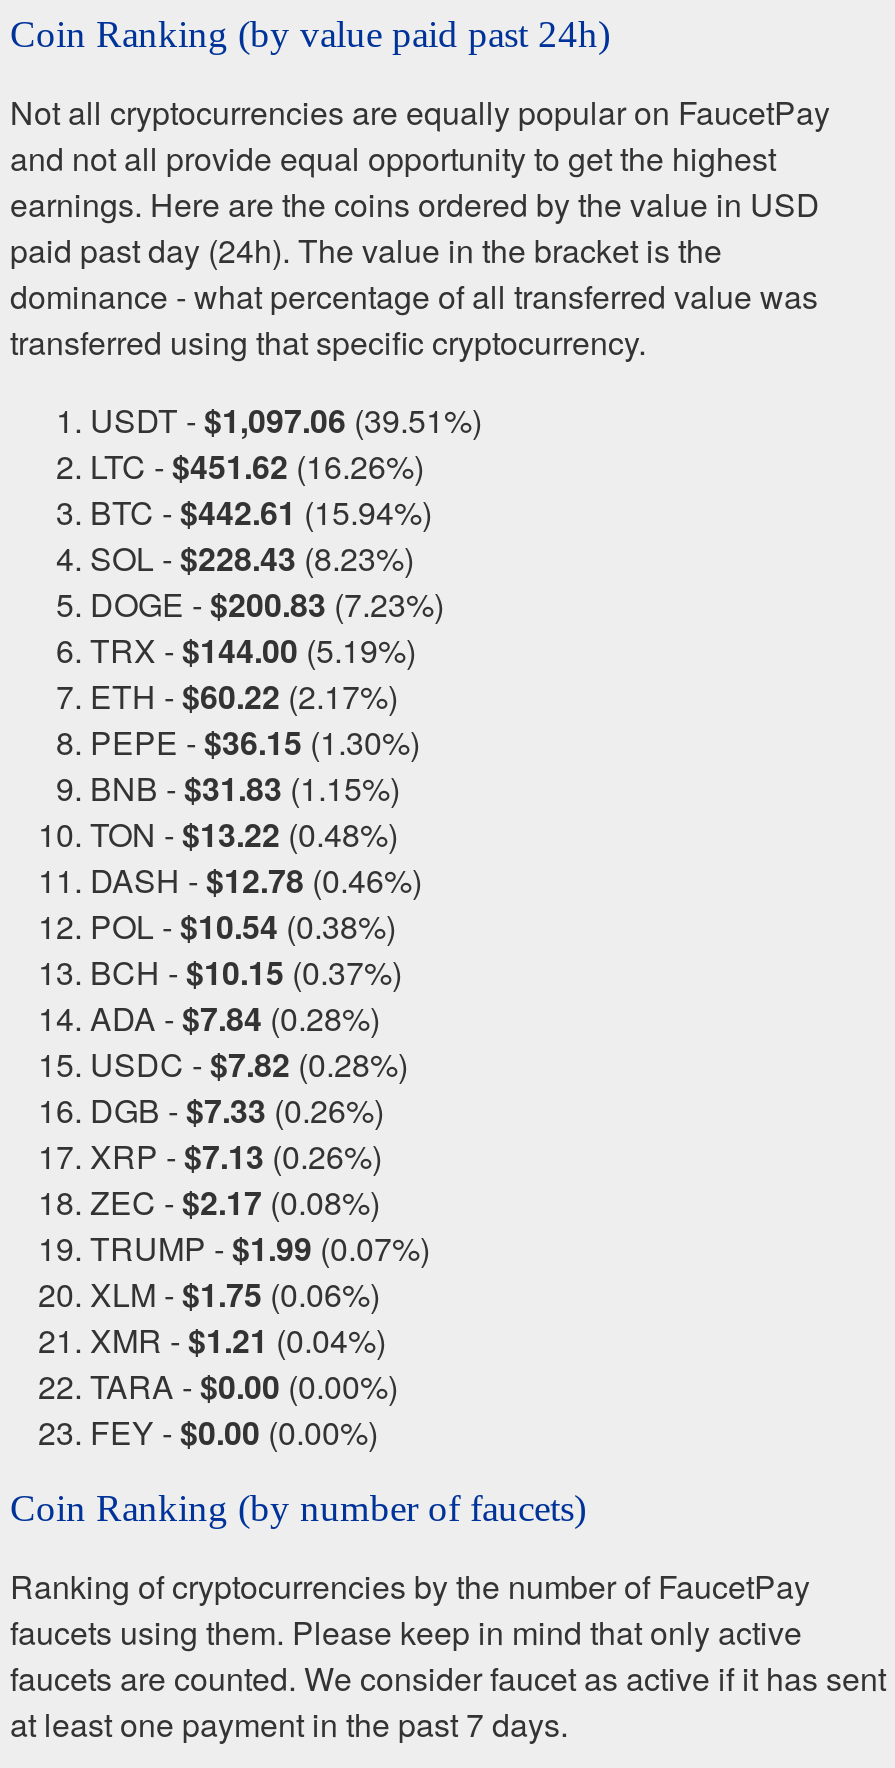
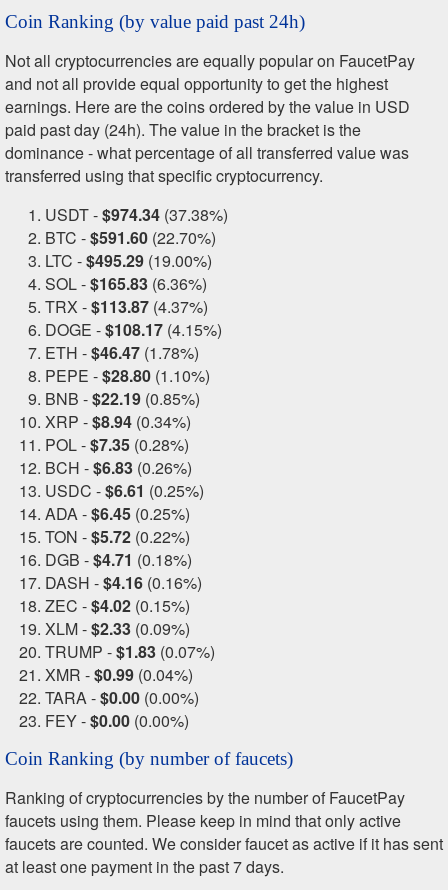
[90,397,482,1363] USDT - $1,097.06 (39.51%) | LTC - $451.62 (16.26%) | BTC - $442.61 (15.94%) | SOL - $228.43 (8.23%) | DOGE - $200.83 (7.23%) | TRX - $144.00 (5.19%) | ETH - $60.22 (2.17%) | PEPE - $36.15 (1.30%) | BNB - $31.83 (1.15%) | TON - $13.22 (0.48%) | DASH - $12.78 (0.46%) | POL - $10.54 (0.38%) | BCH - $10.15 (0.37%) | ADA - $7.84 (0.28%) | USDC - $7.82 (0.28%) | DGB - $7.33 (0.26%) | XRP - $7.13 (0.26%) | ZEC - $2.17 (0.08%) | TRUMP - $1.99 (0.07%) | XLM - $1.75 (0.06%) | XMR - $1.21 (0.04%) -> [45,203,228,686] USDT - $974.34 (37.38%) | BTC - $591.60 (22.70%) | LTC - $495.29 (19.00%) | SOL - $165.83 (6.36%) | TRX - $113.87 (4.37%) | DOGE - $108.17 (4.15%) | ETH - $46.47 (1.78%) | PEPE - $28.80 (1.10%) | BNB - $22.19 (0.85%) | XRP - $8.94 (0.34%) | POL - $7.35 (0.28%) | BCH - $6.83 (0.26%) | USDC - $6.61 (0.25%) | ADA - $6.45 (0.25%) | TON - $5.72 (0.22%) | DGB - $4.71 (0.18%) | DASH - $4.16 (0.16%) | ZEC - $4.02 (0.15%) | XLM - $2.33 (0.09%) | TRUMP - $1.83 (0.07%) | XMR - $0.99 (0.04%)

